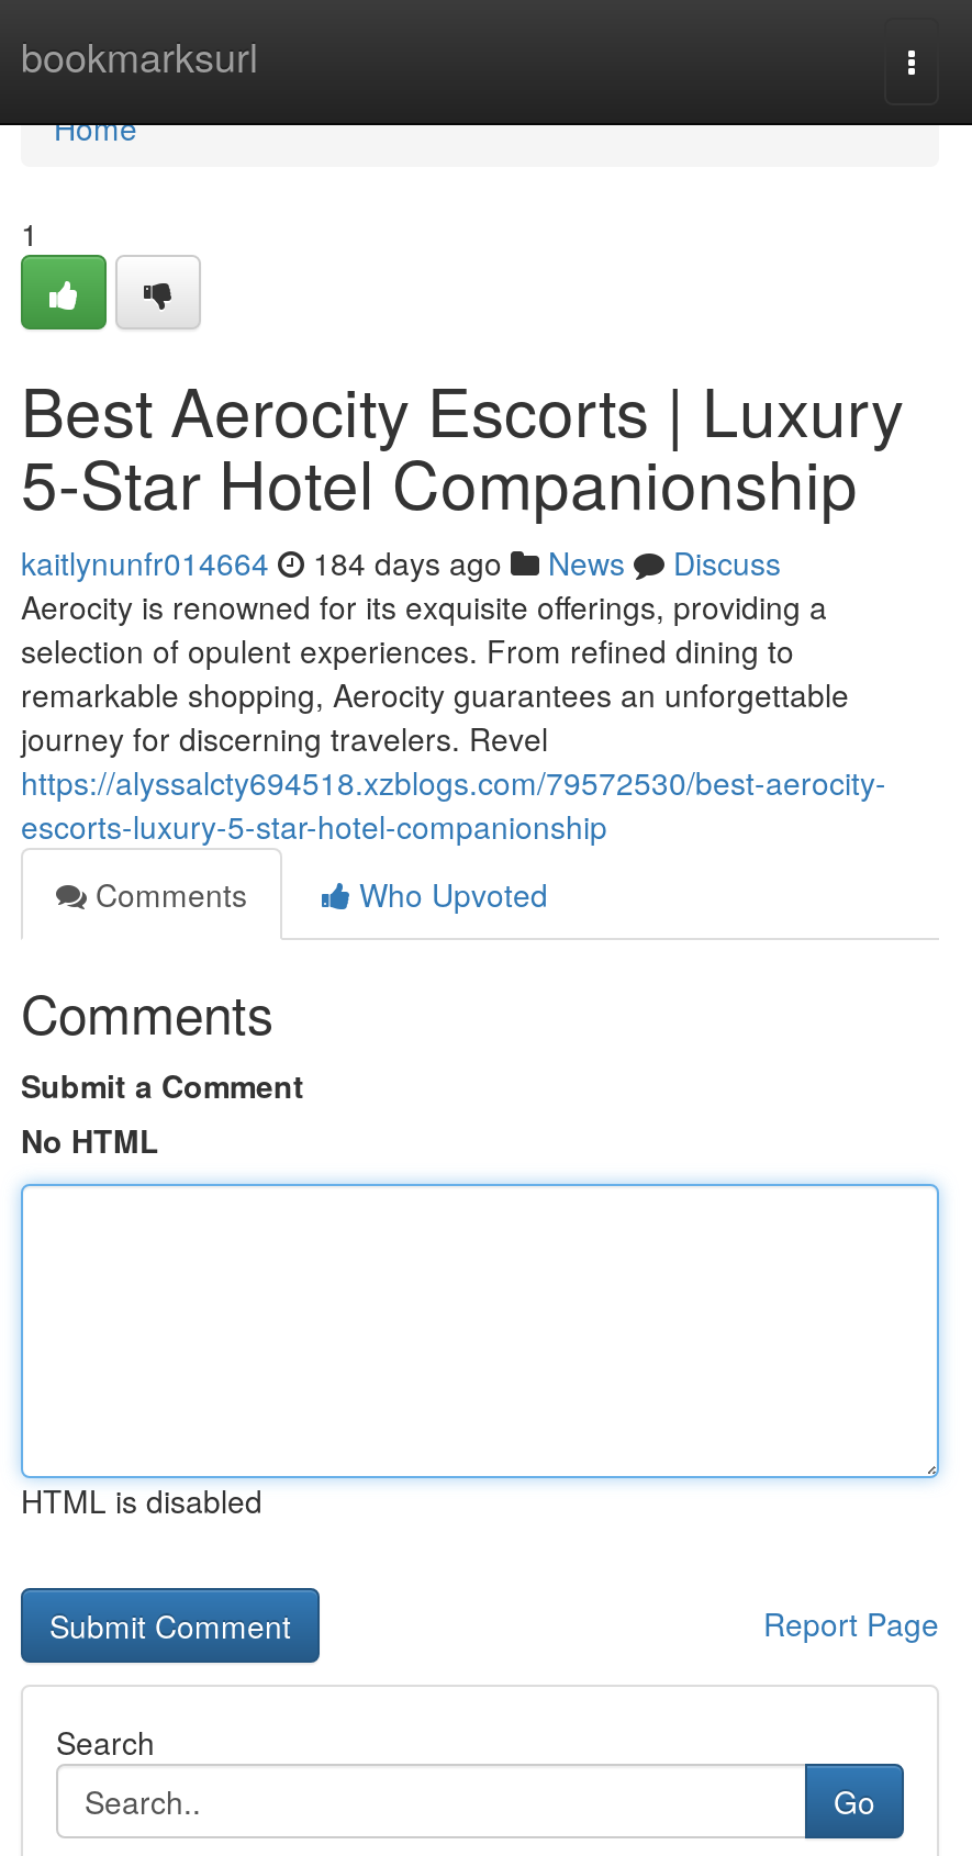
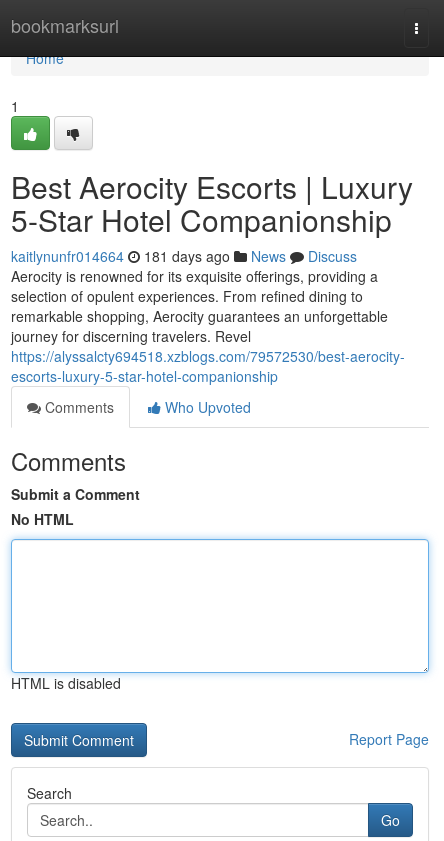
[21,540,781,584] kaitlynunfr014664 184 days ago News Discuss -> [11,246,357,266] kaitlynunfr014664 181 days ago News Discuss

